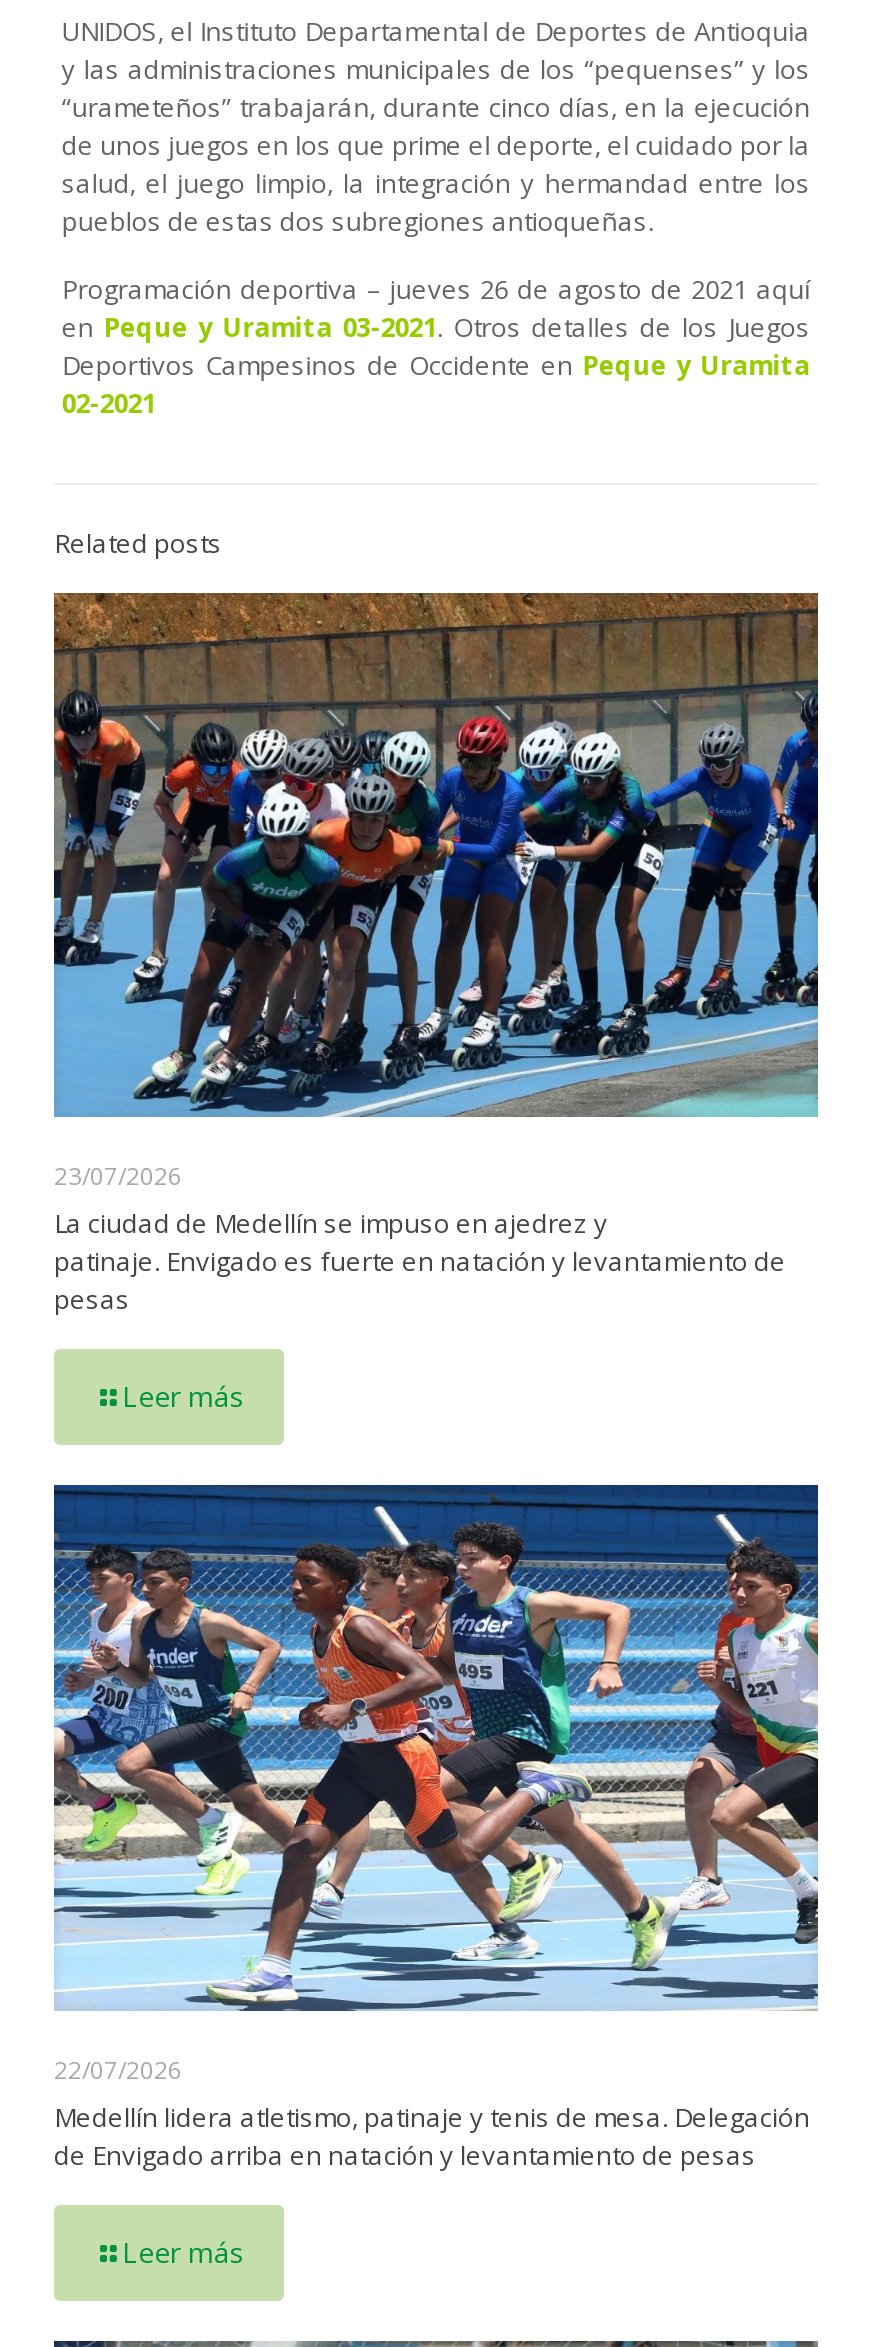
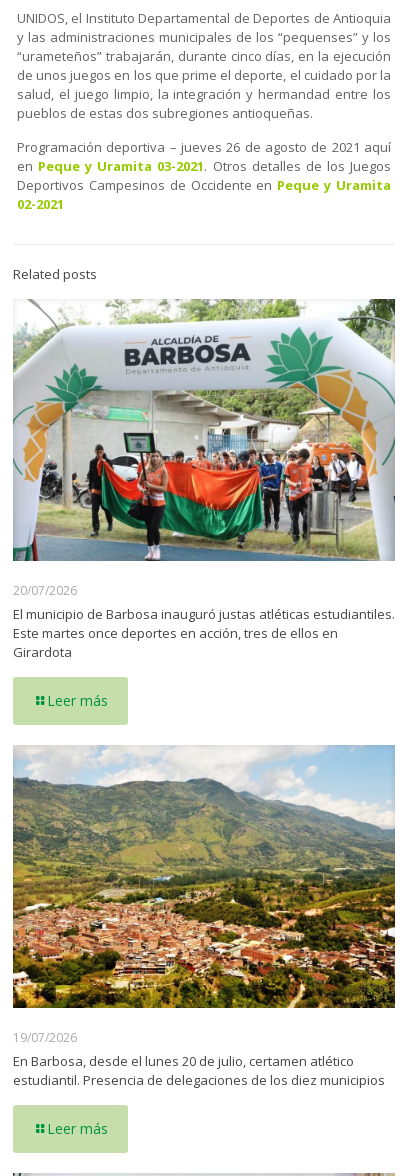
[52,591,820,1318] [image] | 23/07/2026 | La ciudad de Medellín se impuso en ajedrez y | patinaje. Envigado es fuerte en natación y levantamiento de | pesas -> [12,298,396,661] [image] | 20/07/2026 | El municipio de Barbosa inauguró justas atléticas estudiantiles. | Este martes once deportes en acción, tres de ellos en | Girardota
[52,1483,820,2173] [image] | 22/07/2026 | Medellín lidera atletismo, patinaje y tenis de mesa. Delegación | de Envigado arriba en natación y levantamiento de pesas -> [12,745,396,1089] [image] | 19/07/2026 | En Barbosa, desde el lunes 20 de julio, certamen atlético | estudiantil. Presencia de delegaciones de los diez municipios

